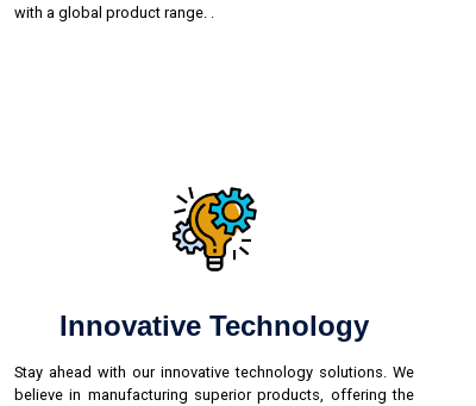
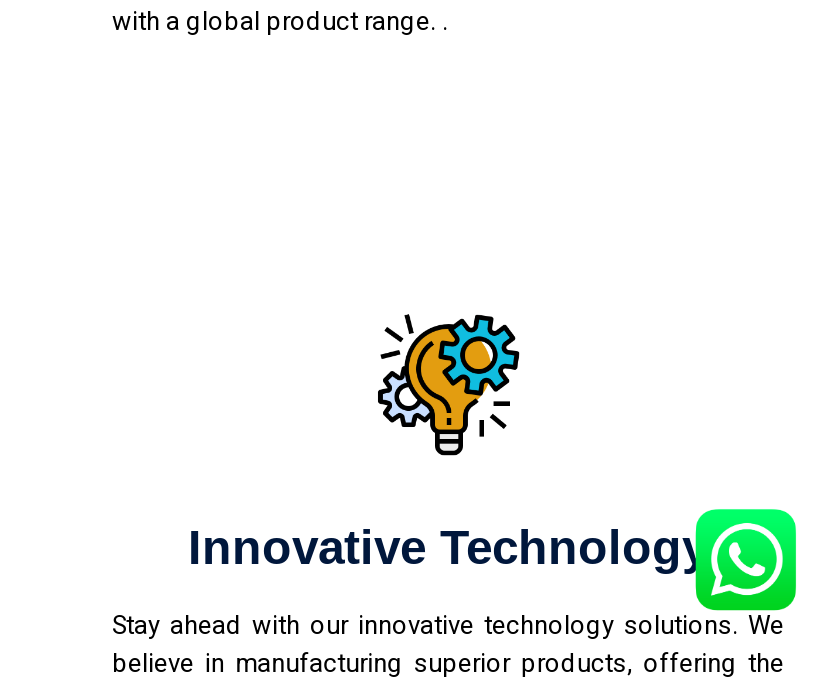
none -> [694,506,798,604] [image]

